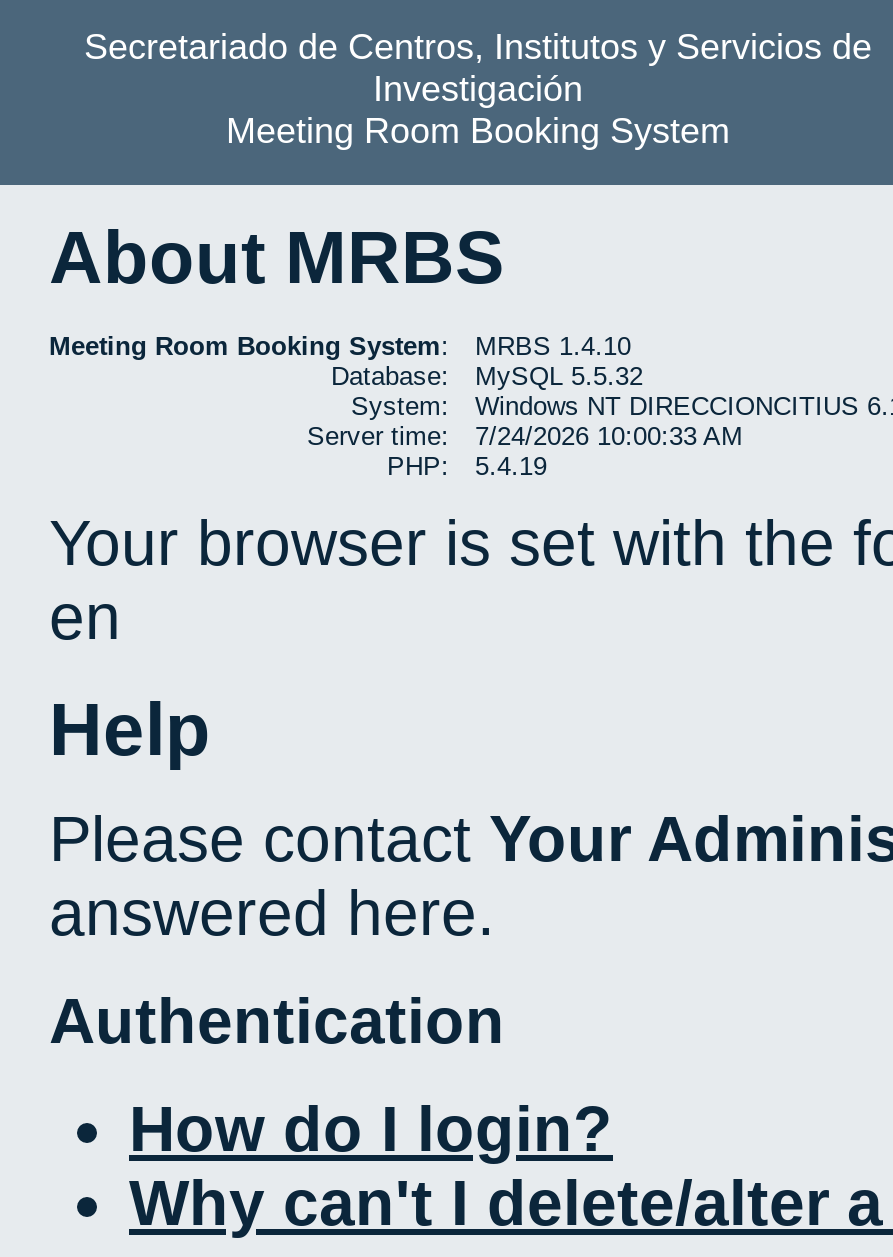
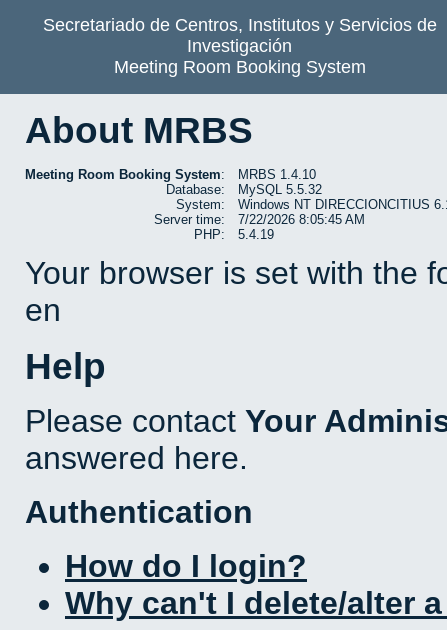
[307,422,743,452] Server time: 7/24/2026 10:00:33 AM -> [154,212,365,227] Server time: 7/22/2026 8:05:45 AM

